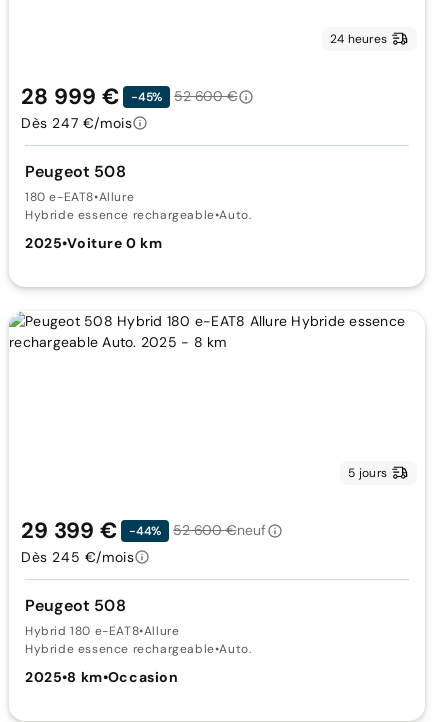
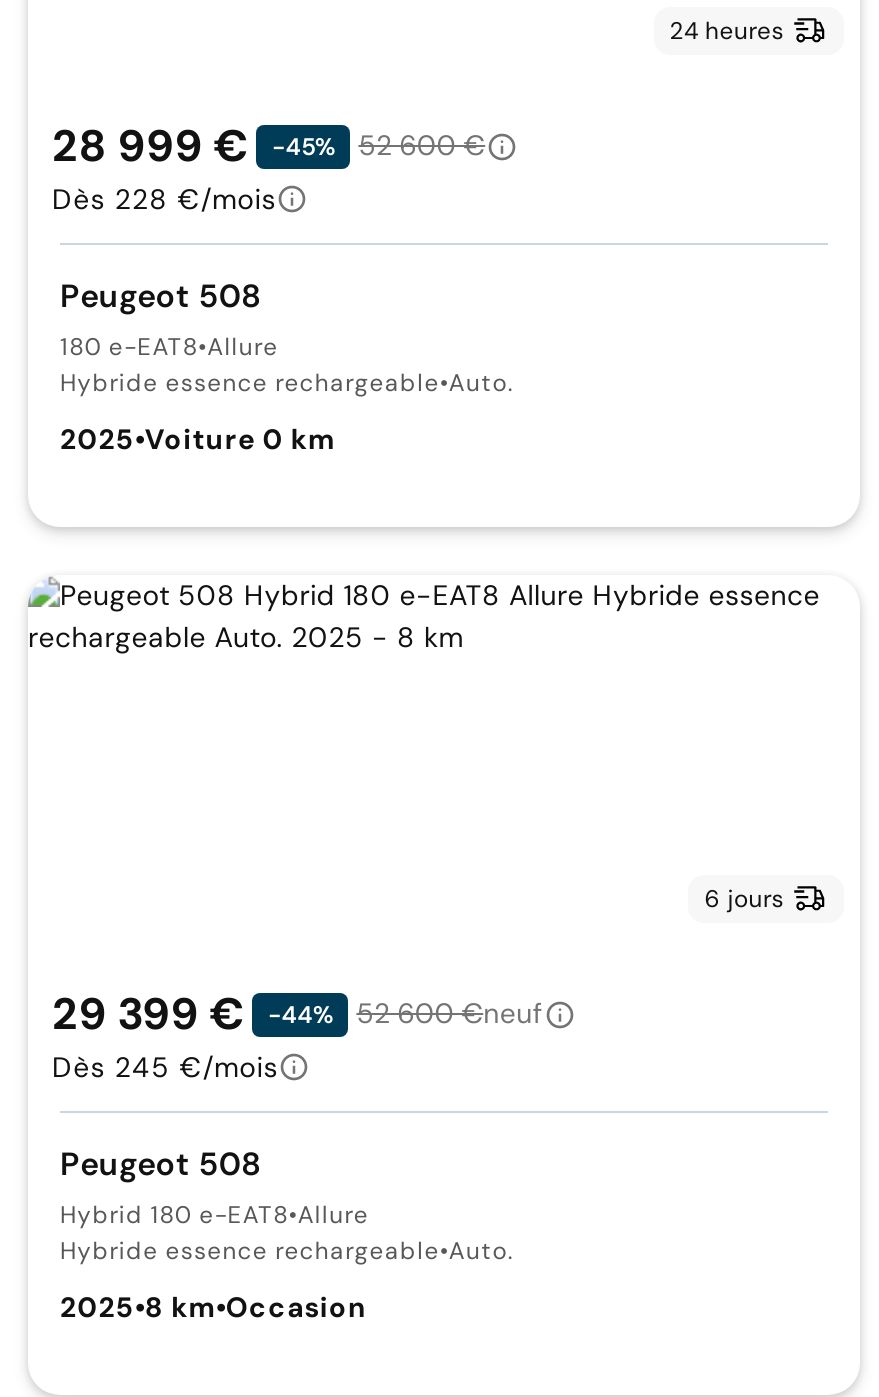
[21,114,132,132] Dès 247 €/mois -> [52,181,277,217] Dès 228 €/mois
[348,465,387,481] 5 jours -> [704,883,784,915] 6 jours

